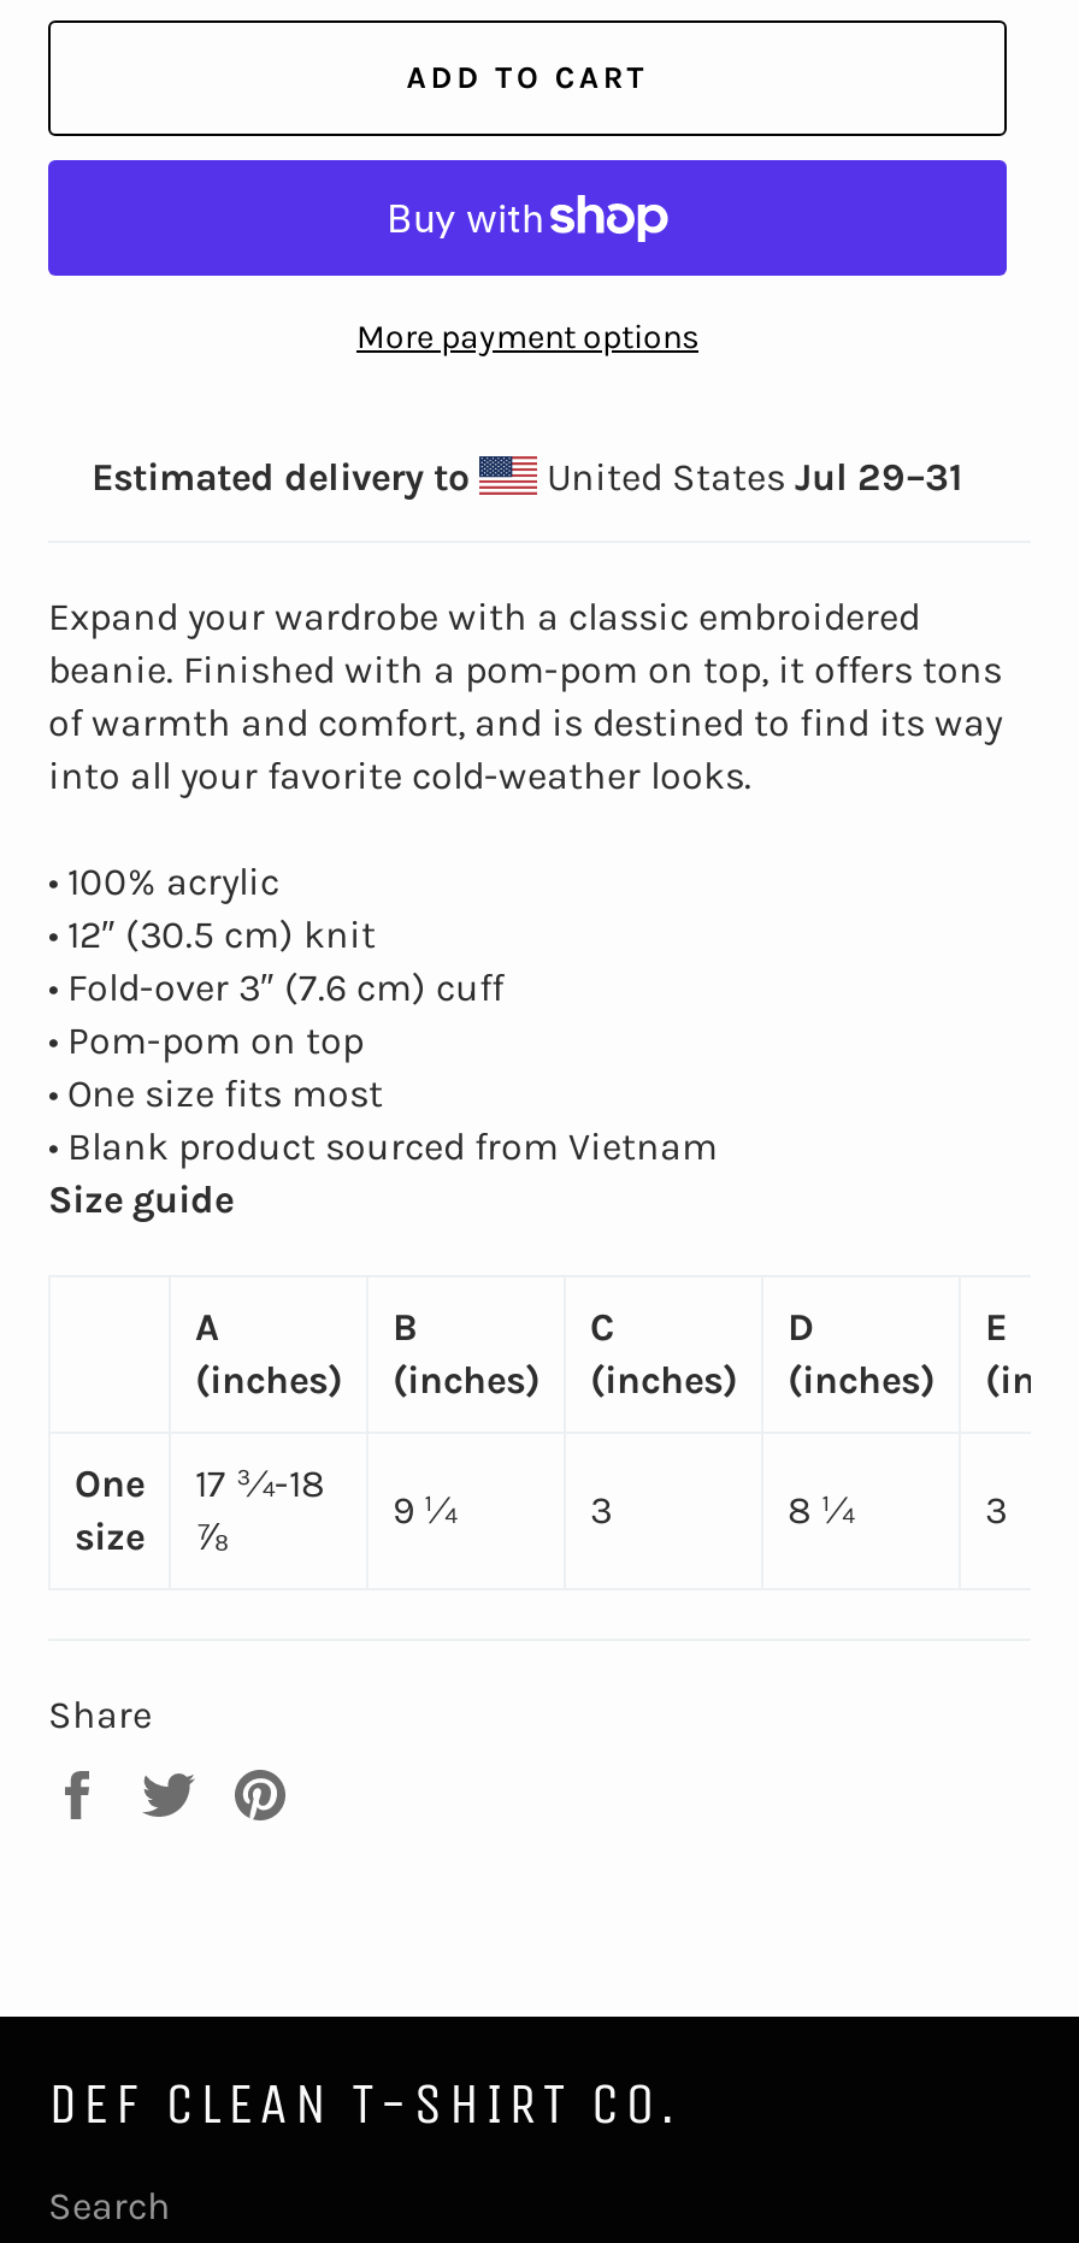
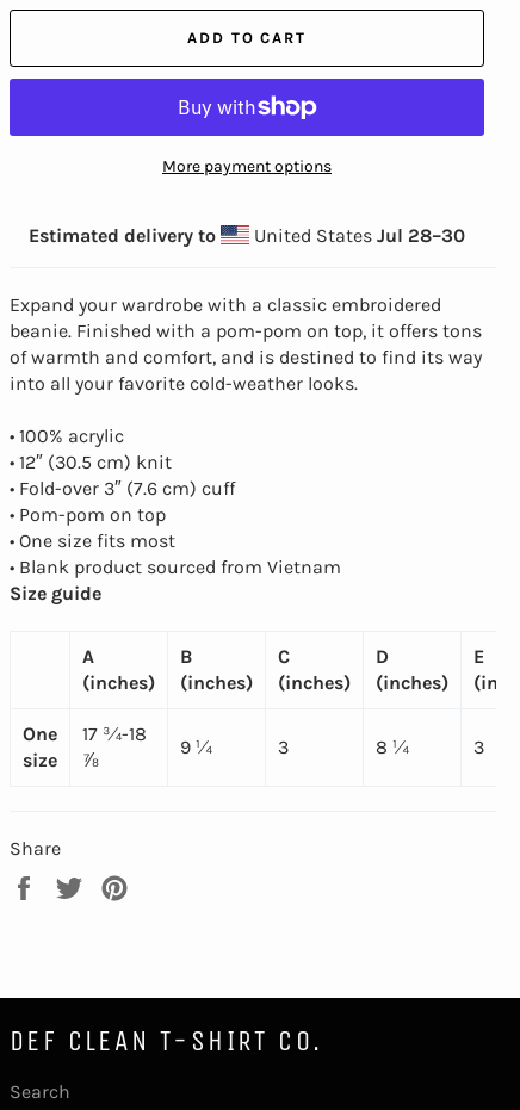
[537,453,963,499] United States Jul 29–31 -> [249,224,465,246] United States Jul 28–30

